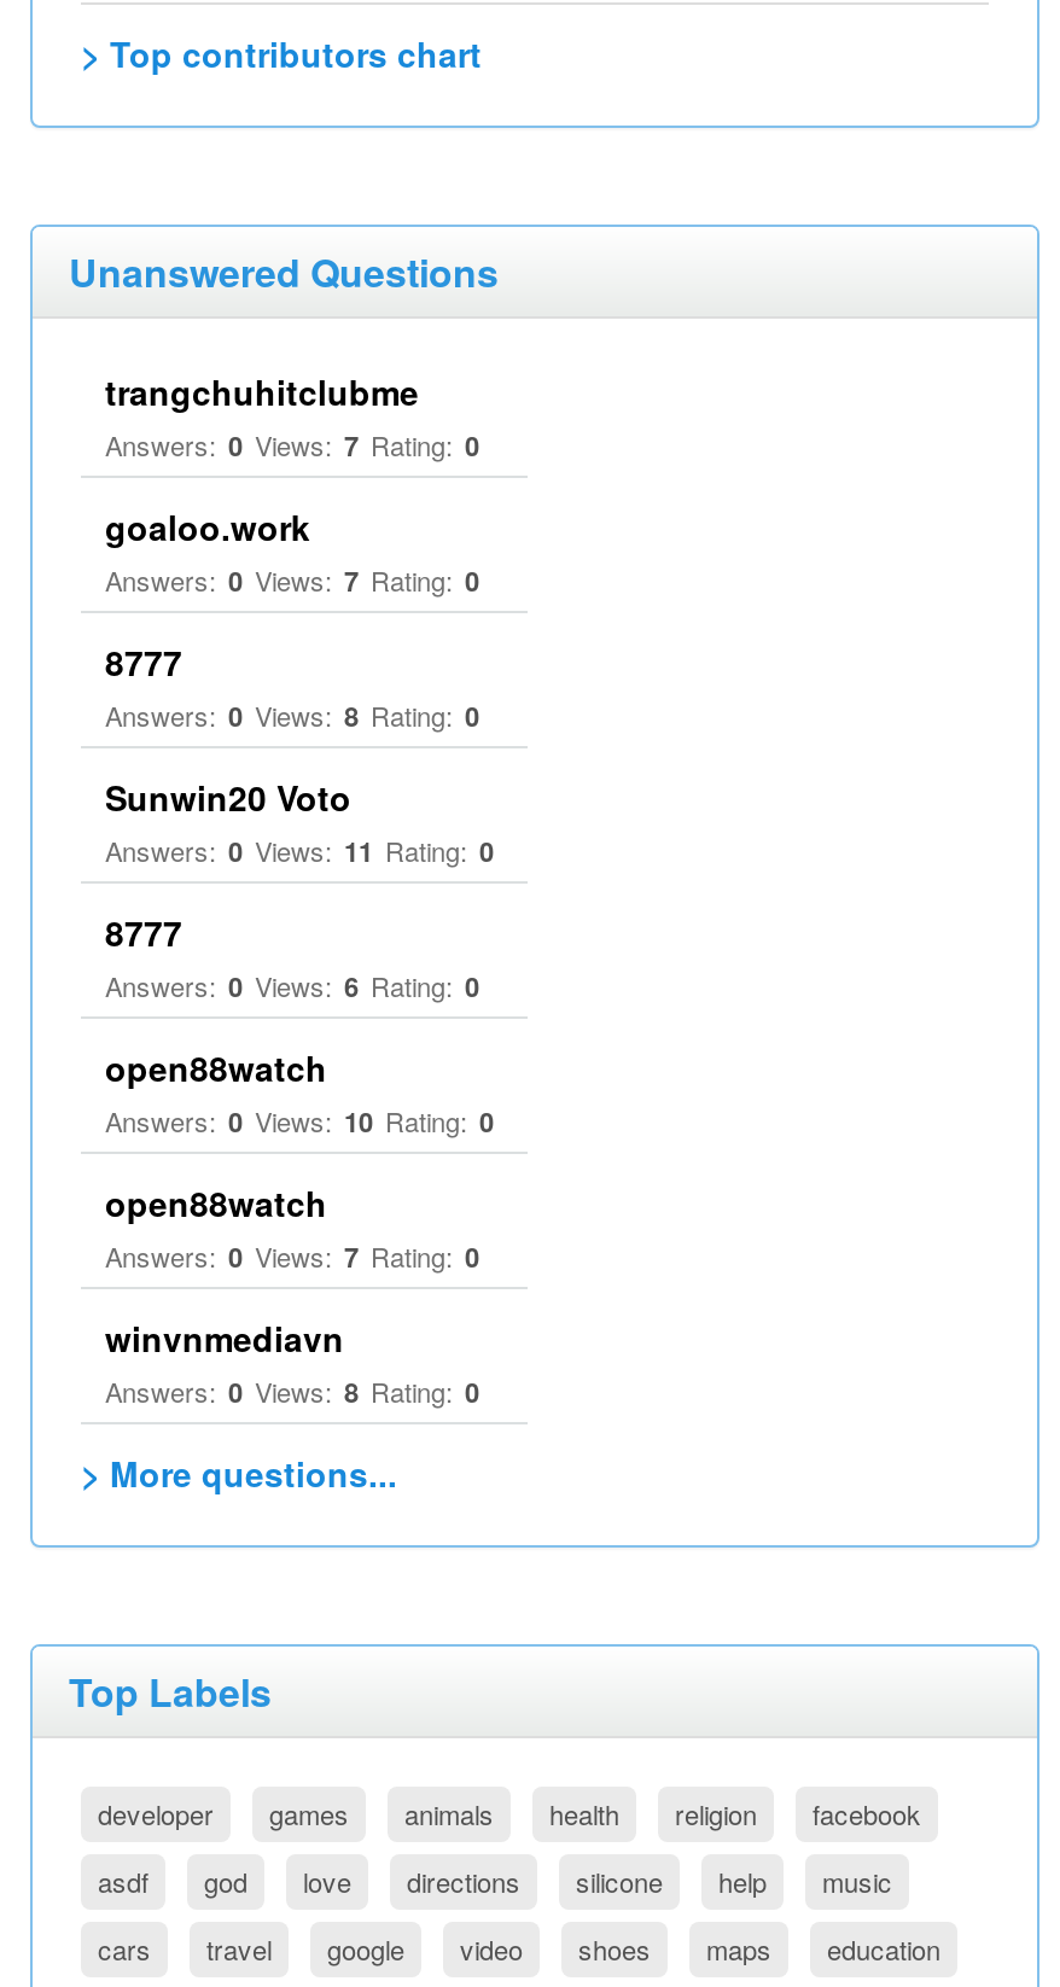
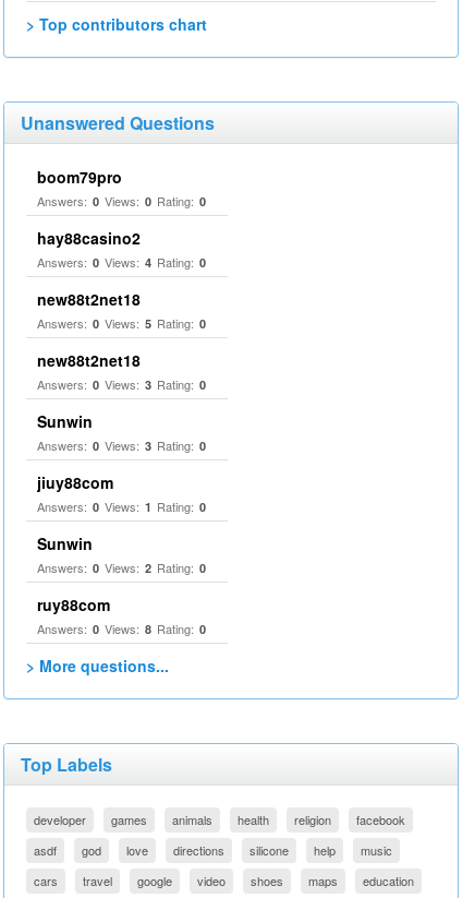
[105,367,479,464] trangchuhitclubme | Answers: 0 Views: 7 Rating: 0 -> [37,166,206,209] boom79pro | Answers: 0 Views: 0 Rating: 0
[105,502,479,599] goaloo.work | Answers: 0 Views: 7 Rating: 0 -> [37,227,206,271] hay88casino2 | Answers: 0 Views: 4 Rating: 0
[105,637,479,734] 8777 | Answers: 0 Views: 8 Rating: 0 -> [37,288,206,332] new88t2net18 | Answers: 0 Views: 5 Rating: 0
[105,773,494,869] Sunwin20 Voto | Answers: 0 Views: 11 Rating: 0 -> [37,349,206,393] new88t2net18 | Answers: 0 Views: 3 Rating: 0
[105,908,479,1004] 8777 | Answers: 0 Views: 6 Rating: 0 -> [37,410,206,454] Sunwin | Answers: 0 Views: 3 Rating: 0
[105,1043,494,1140] open88watch | Answers: 0 Views: 10 Rating: 0 -> [37,471,206,515] jiuy88com | Answers: 0 Views: 1 Rating: 0
[105,1178,479,1275] open88watch | Answers: 0 Views: 7 Rating: 0 -> [37,532,206,576] Sunwin | Answers: 0 Views: 2 Rating: 0
[105,1313,344,1362] winvnmediavn -> [37,594,110,615] ruy88com

